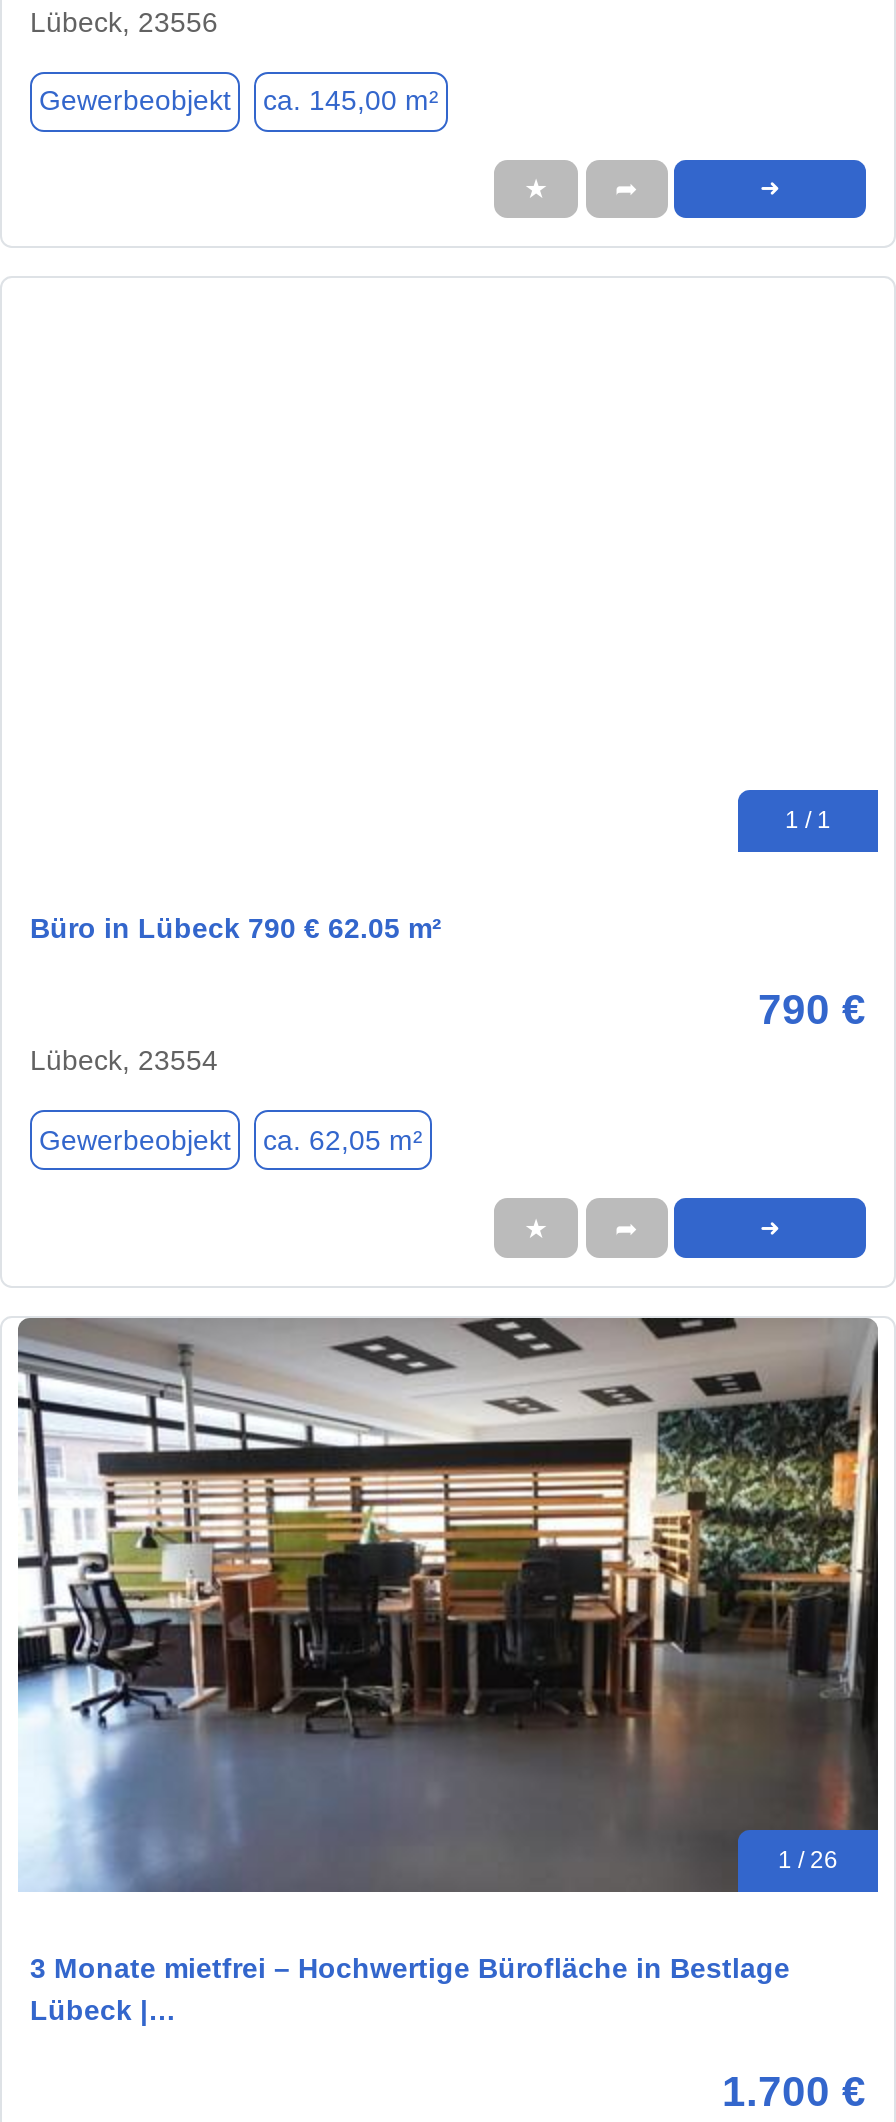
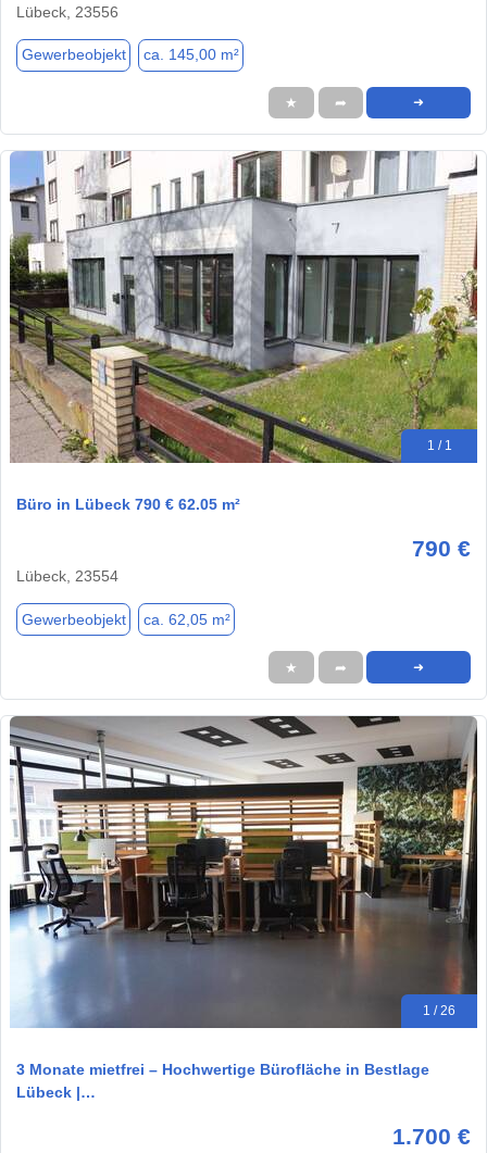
none -> [9,150,478,464] [image]

